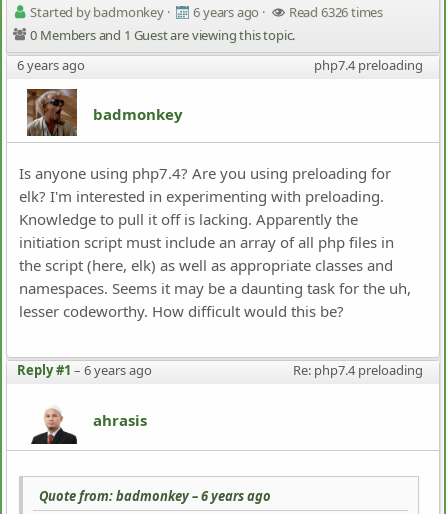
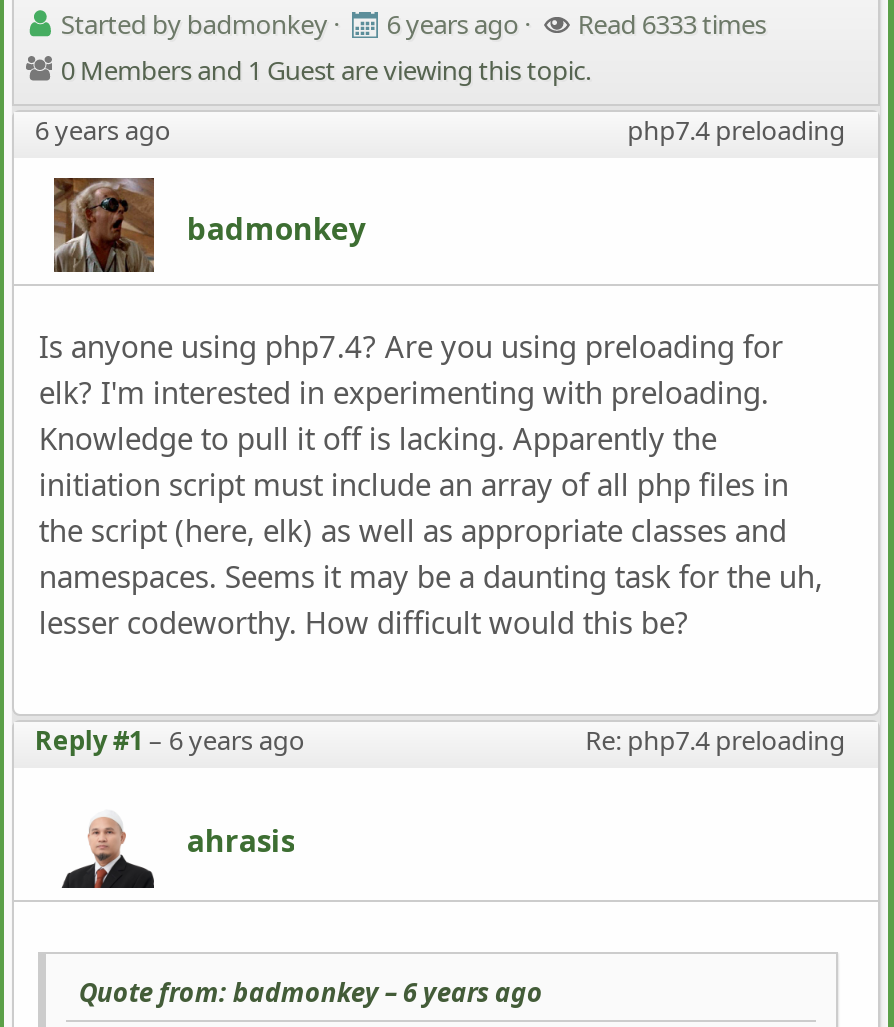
[30,3,383,21] Started by badmonkey · 6 years ago · Read 6326 times -> [61,6,766,42] Started by badmonkey · 6 years ago · Read 6333 times

